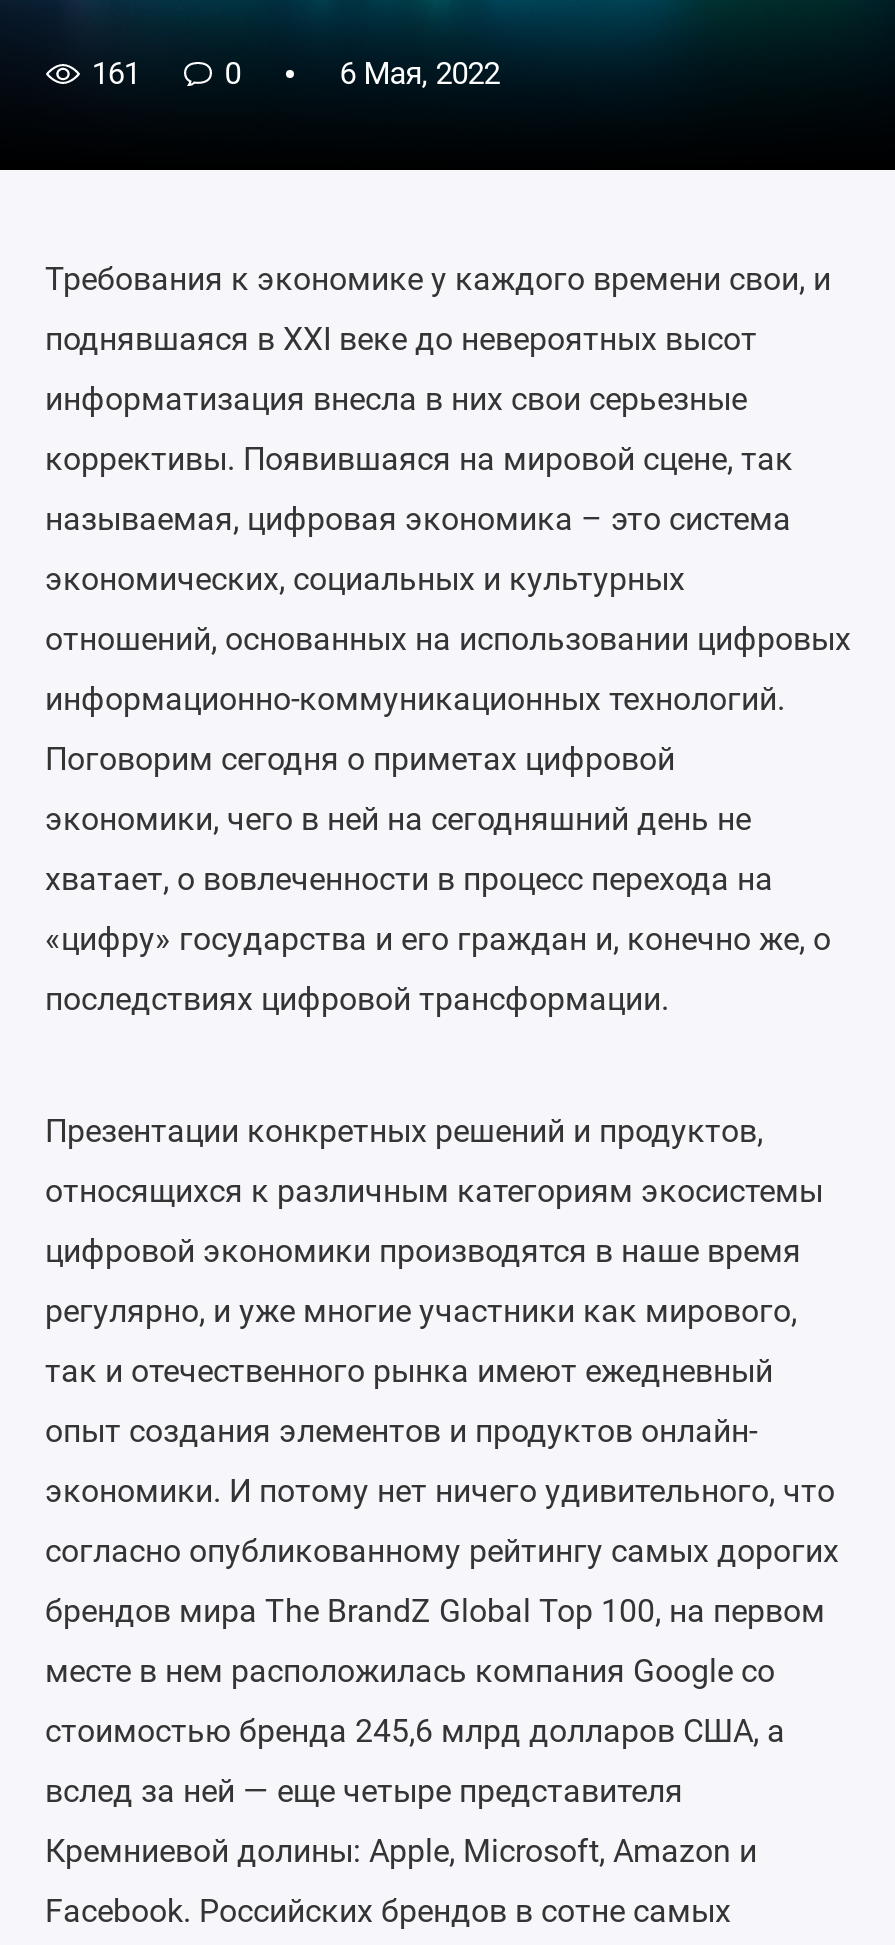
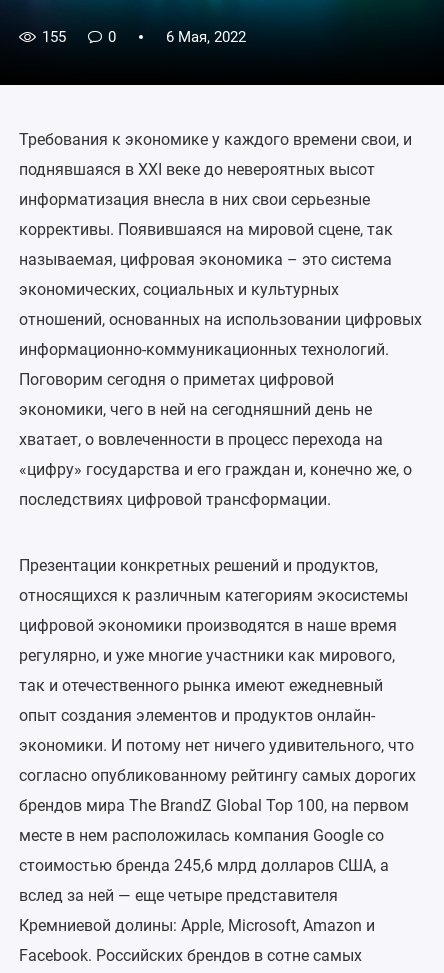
[92,55,140,91] 161 -> [42,27,66,45] 155

